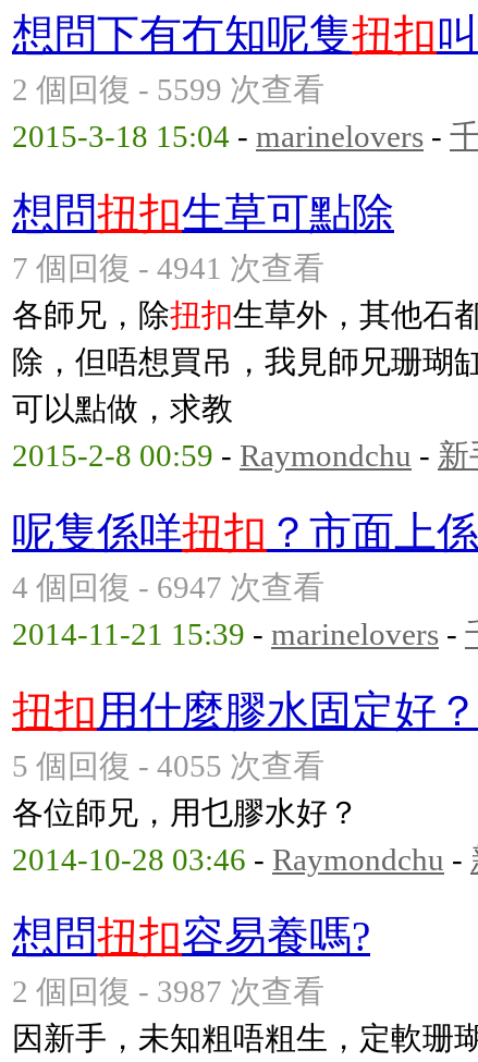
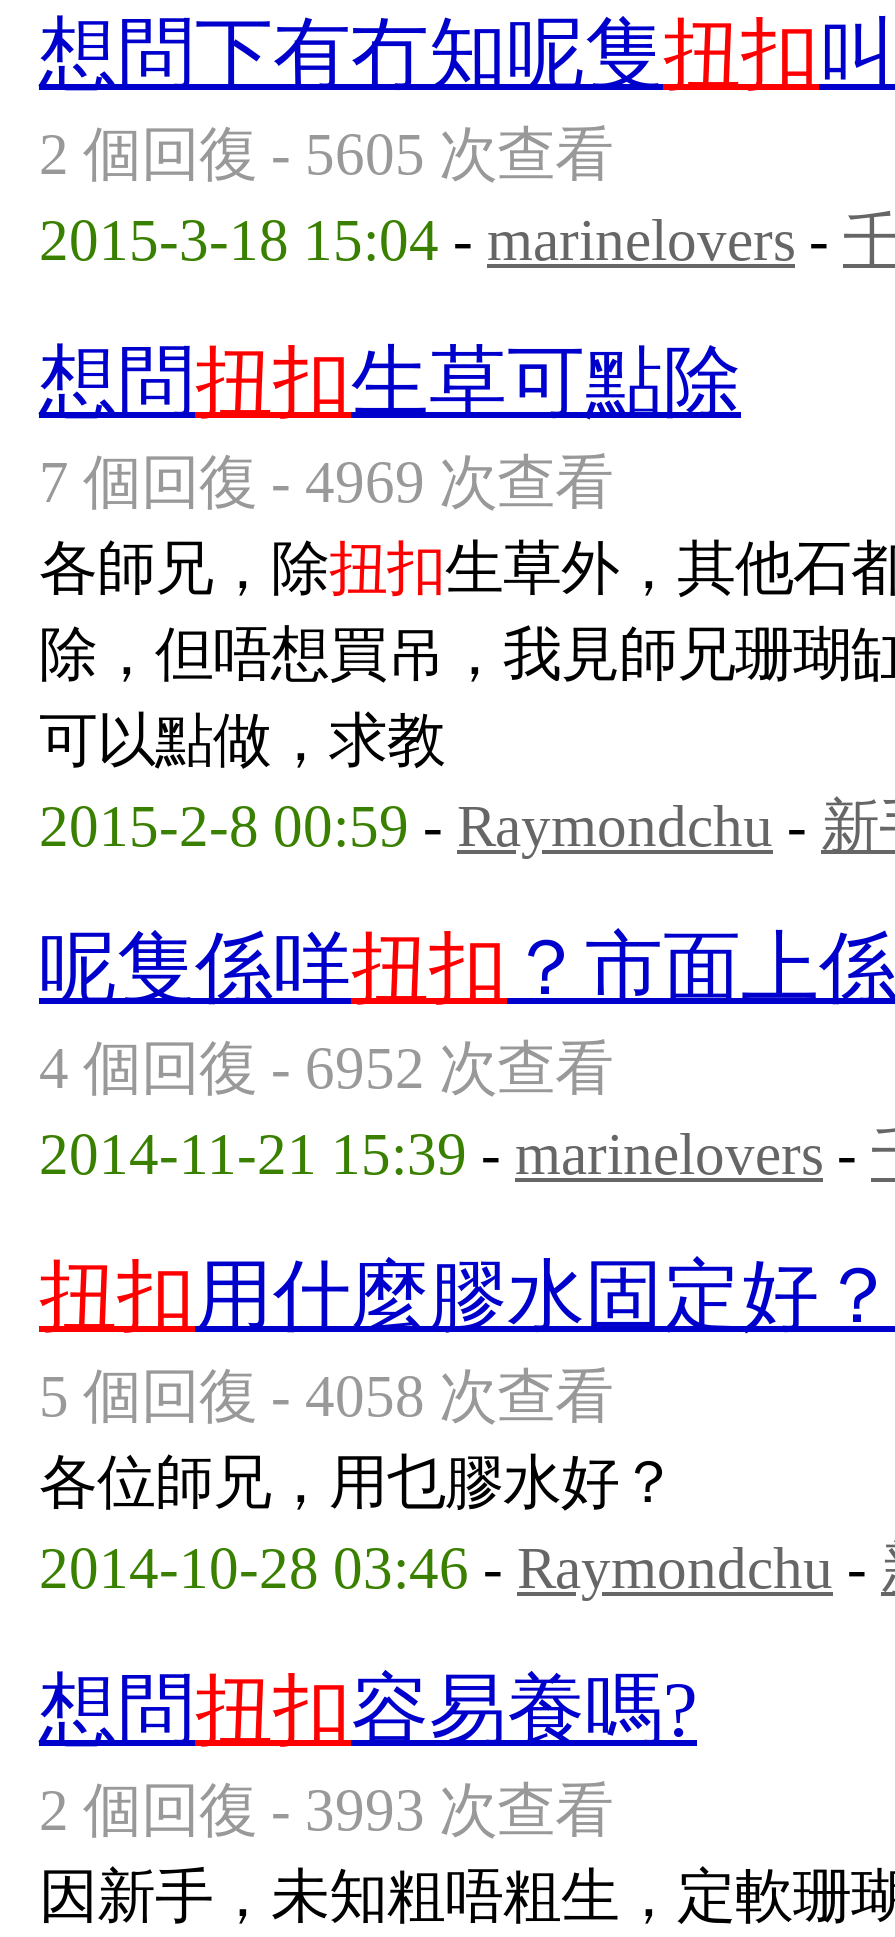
[12,72,324,107] 2 個回復 - 5599 次查看 -> [39,122,613,186] 2 個回復 - 5605 次查看
[12,251,324,285] 7 個回復 - 4941 次查看 -> [39,450,613,514] 7 個回復 - 4969 次查看
[12,570,324,605] 4 個回復 - 6947 次查看 -> [39,1036,613,1100] 4 個回復 - 6952 次查看
[12,748,324,783] 5 個回復 - 4055 次查看 -> [39,1364,613,1428] 5 個回復 - 4058 次查看
[12,974,324,1009] 2 個回復 - 3987 次查看 -> [39,1778,613,1842] 2 個回復 - 3993 次查看

